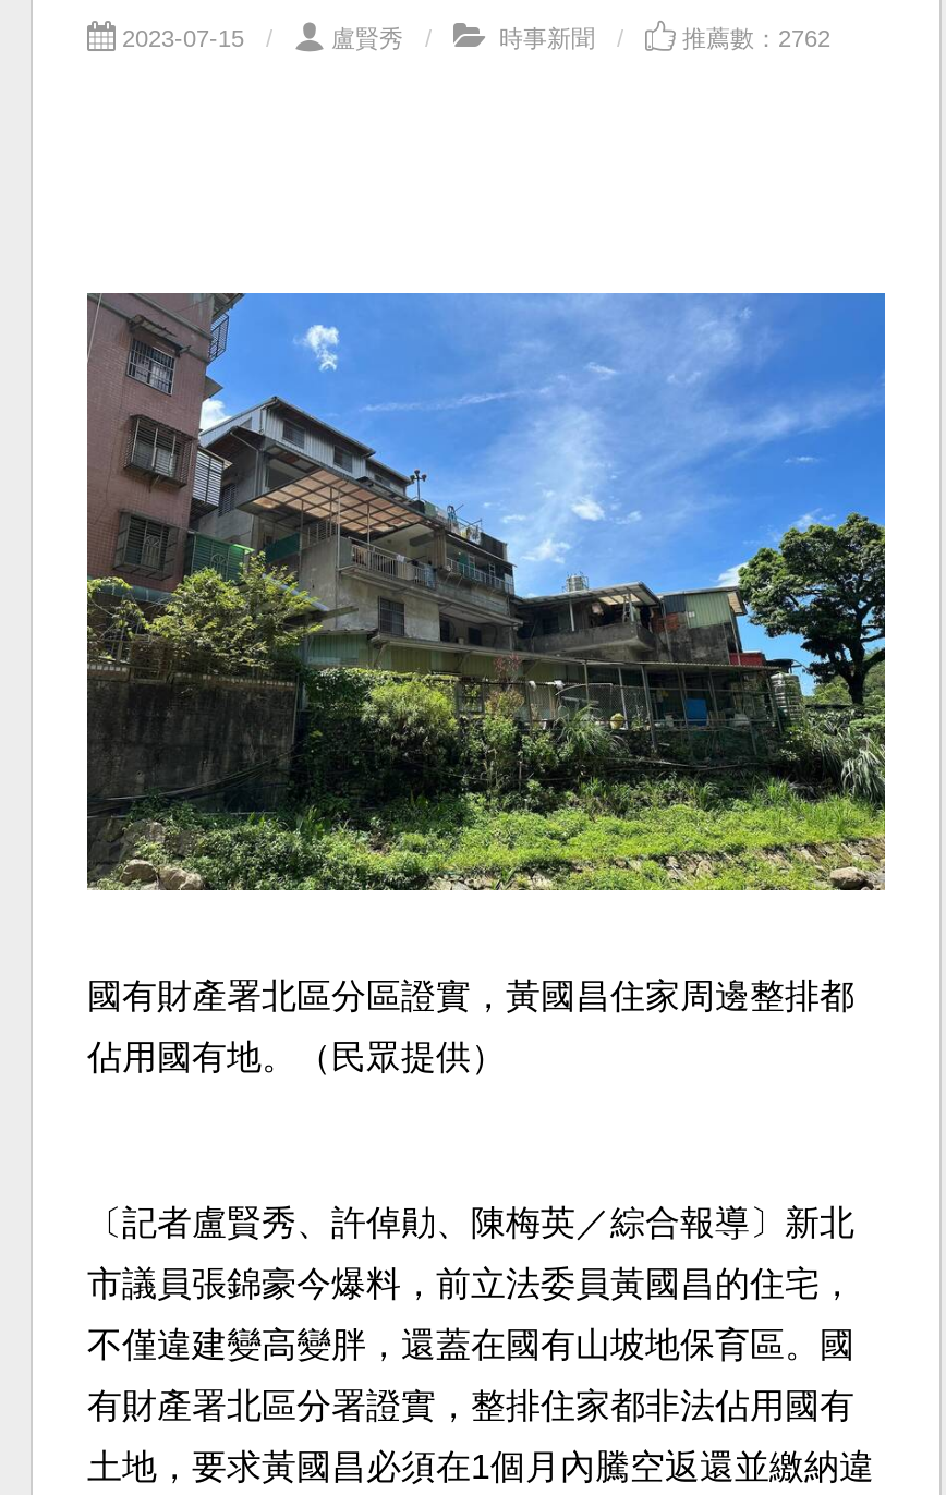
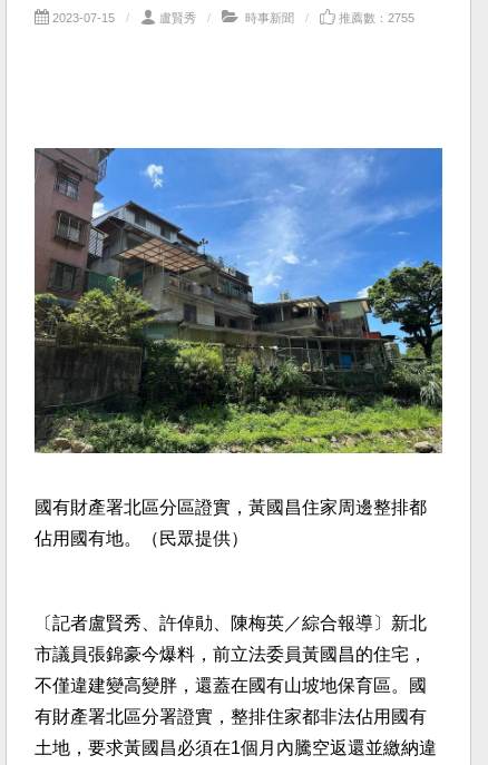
[682,25,830,51] 推薦數：2762 -> [339,11,414,24] 推薦數：2755

